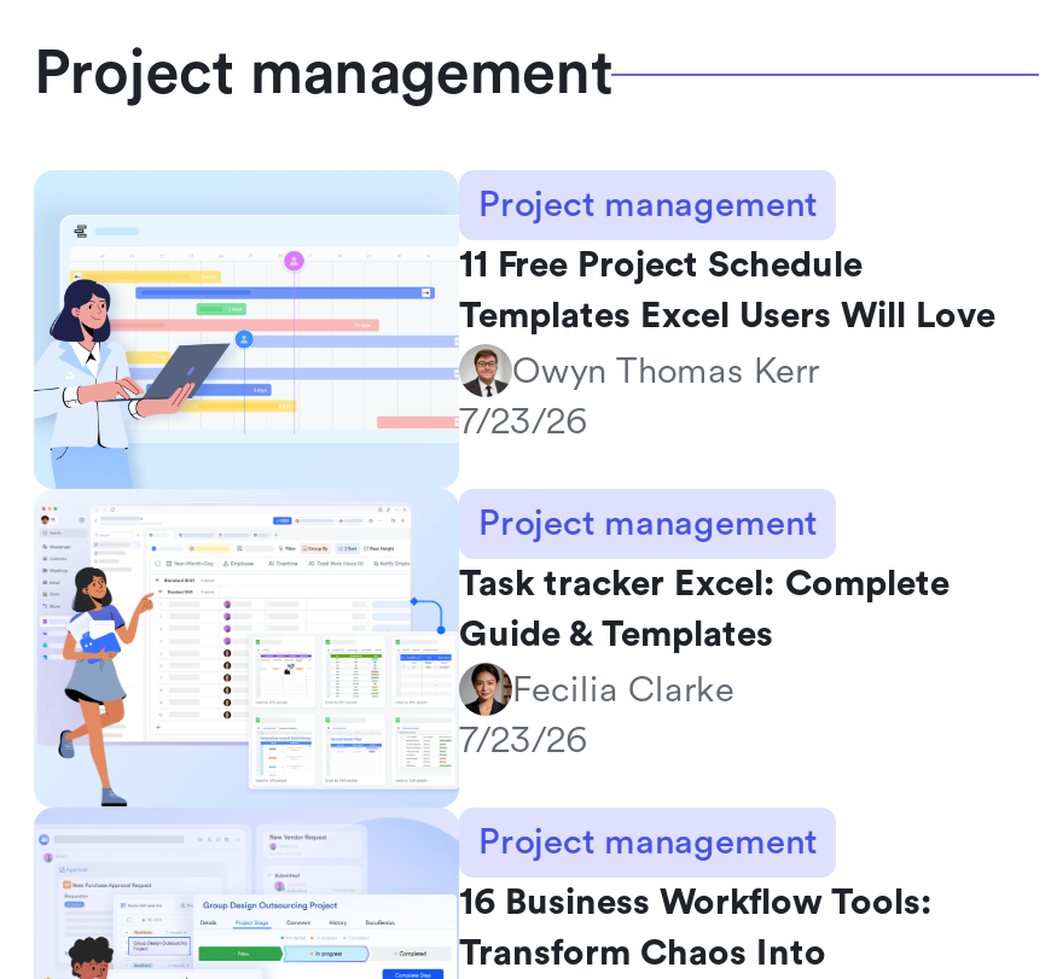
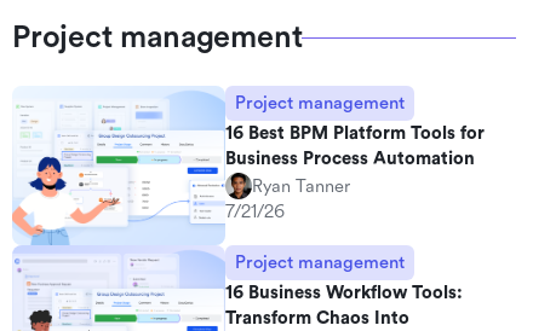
[34,173,995,810] [image] | 11 Free Project Schedule | Templates Excel Users Will Love | Owyn Thomas Kerr | 7/23/26 | Project management | Task tracker Excel: Complete | Guide & Templates | Fecilia Clarke | 7/23/26 -> [11,88,485,245] [image] | 16 Best BPM Platform Tools for | Business Process Automation | Ryan Tanner | 7/21/26

